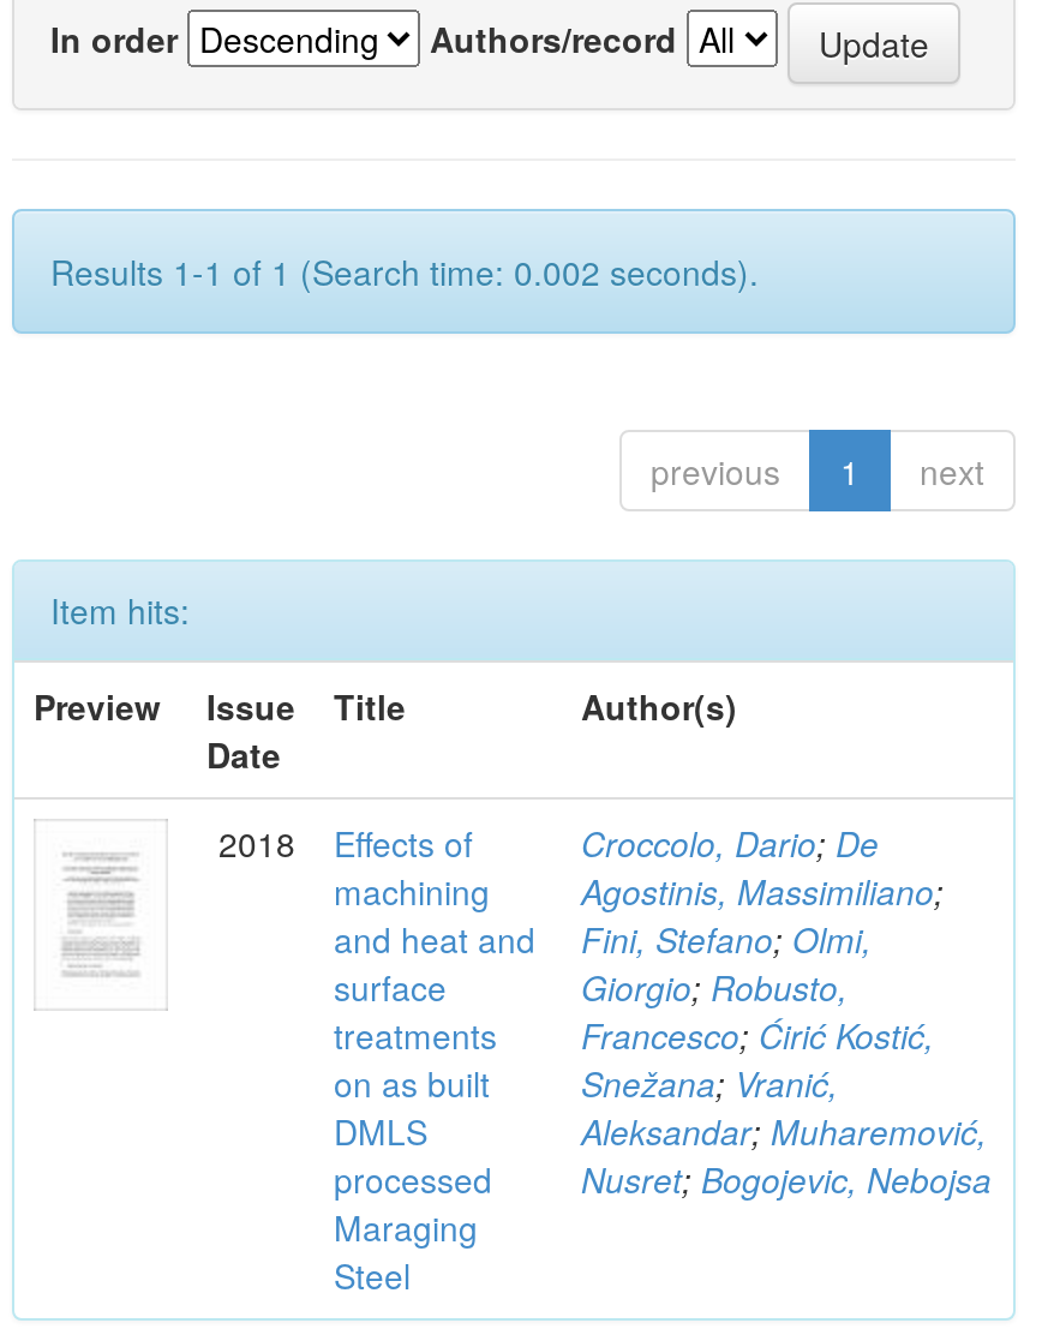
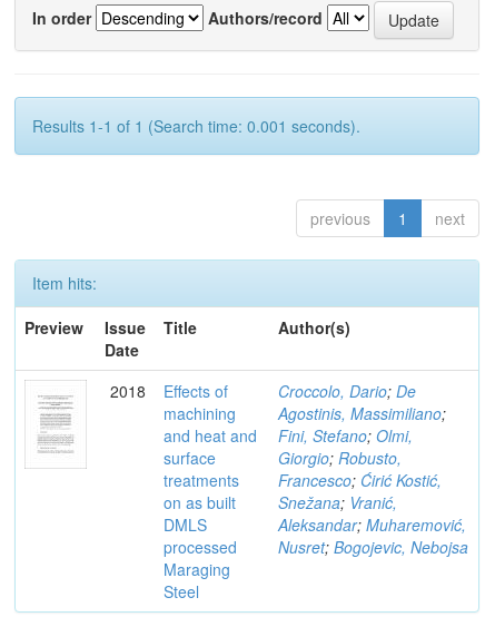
[50,247,759,295] Results 1-1 of 1 (Search time: 0.002 seconds). -> [32,115,360,137] Results 1-1 of 1 (Search time: 0.001 seconds).

